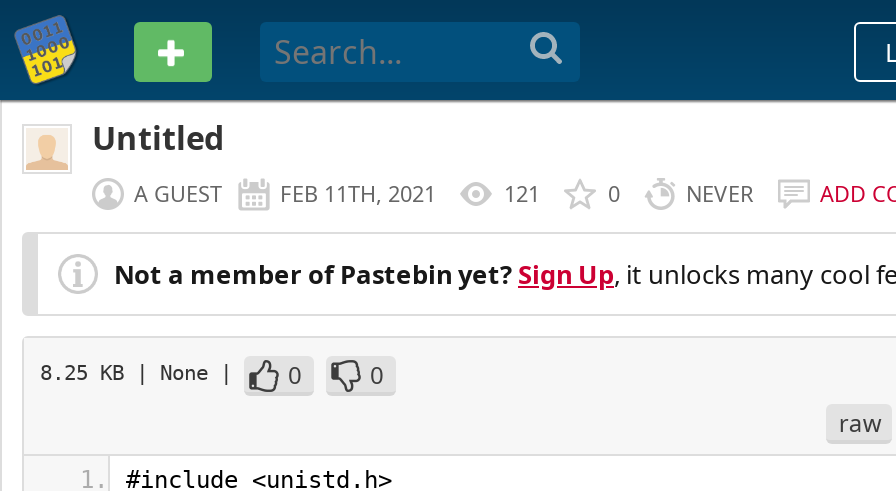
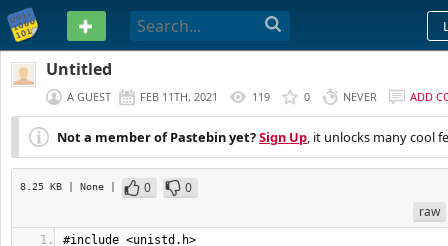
[504,178,540,208] 121 -> [252,89,270,104] 119

